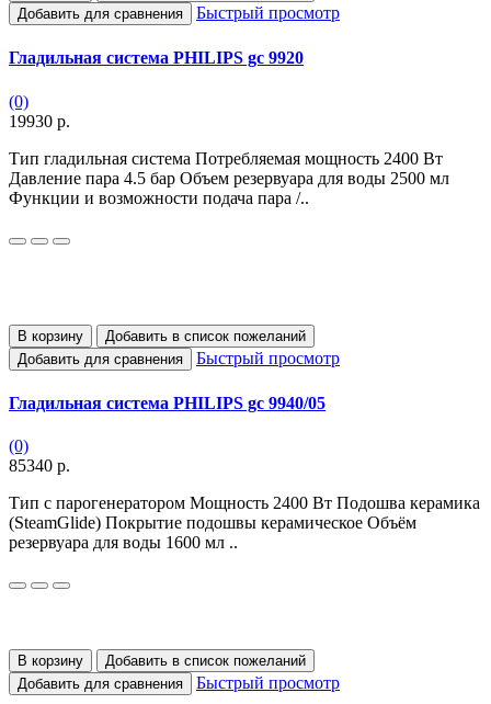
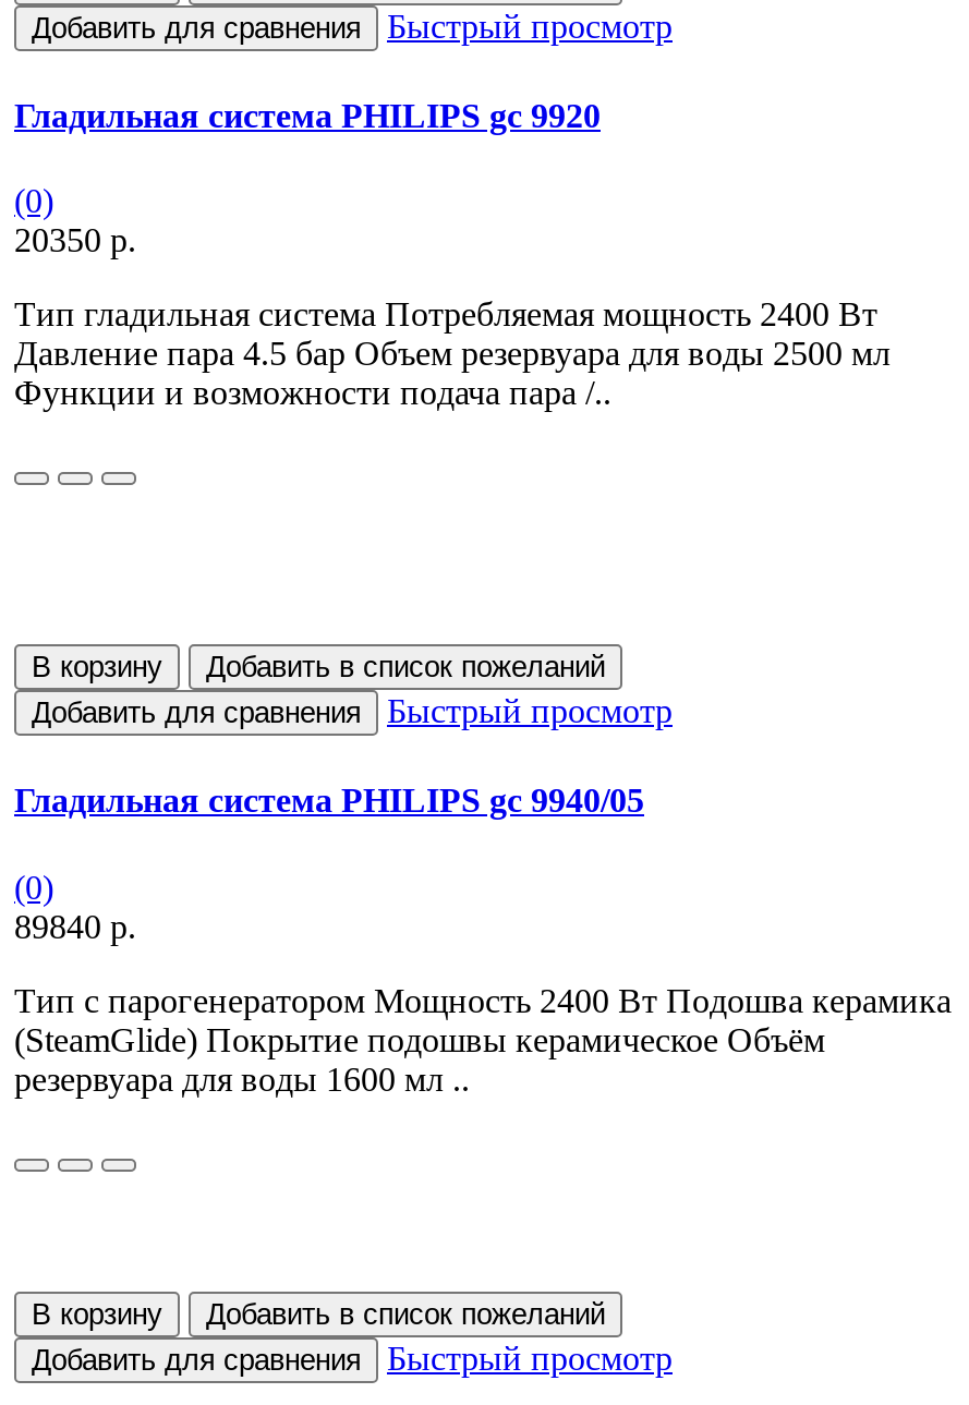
[9,111,70,130] 19930 р. -> [14,221,136,258] 20350 р.
[9,456,70,475] 85340 р. -> [14,907,136,944] 89840 р.

